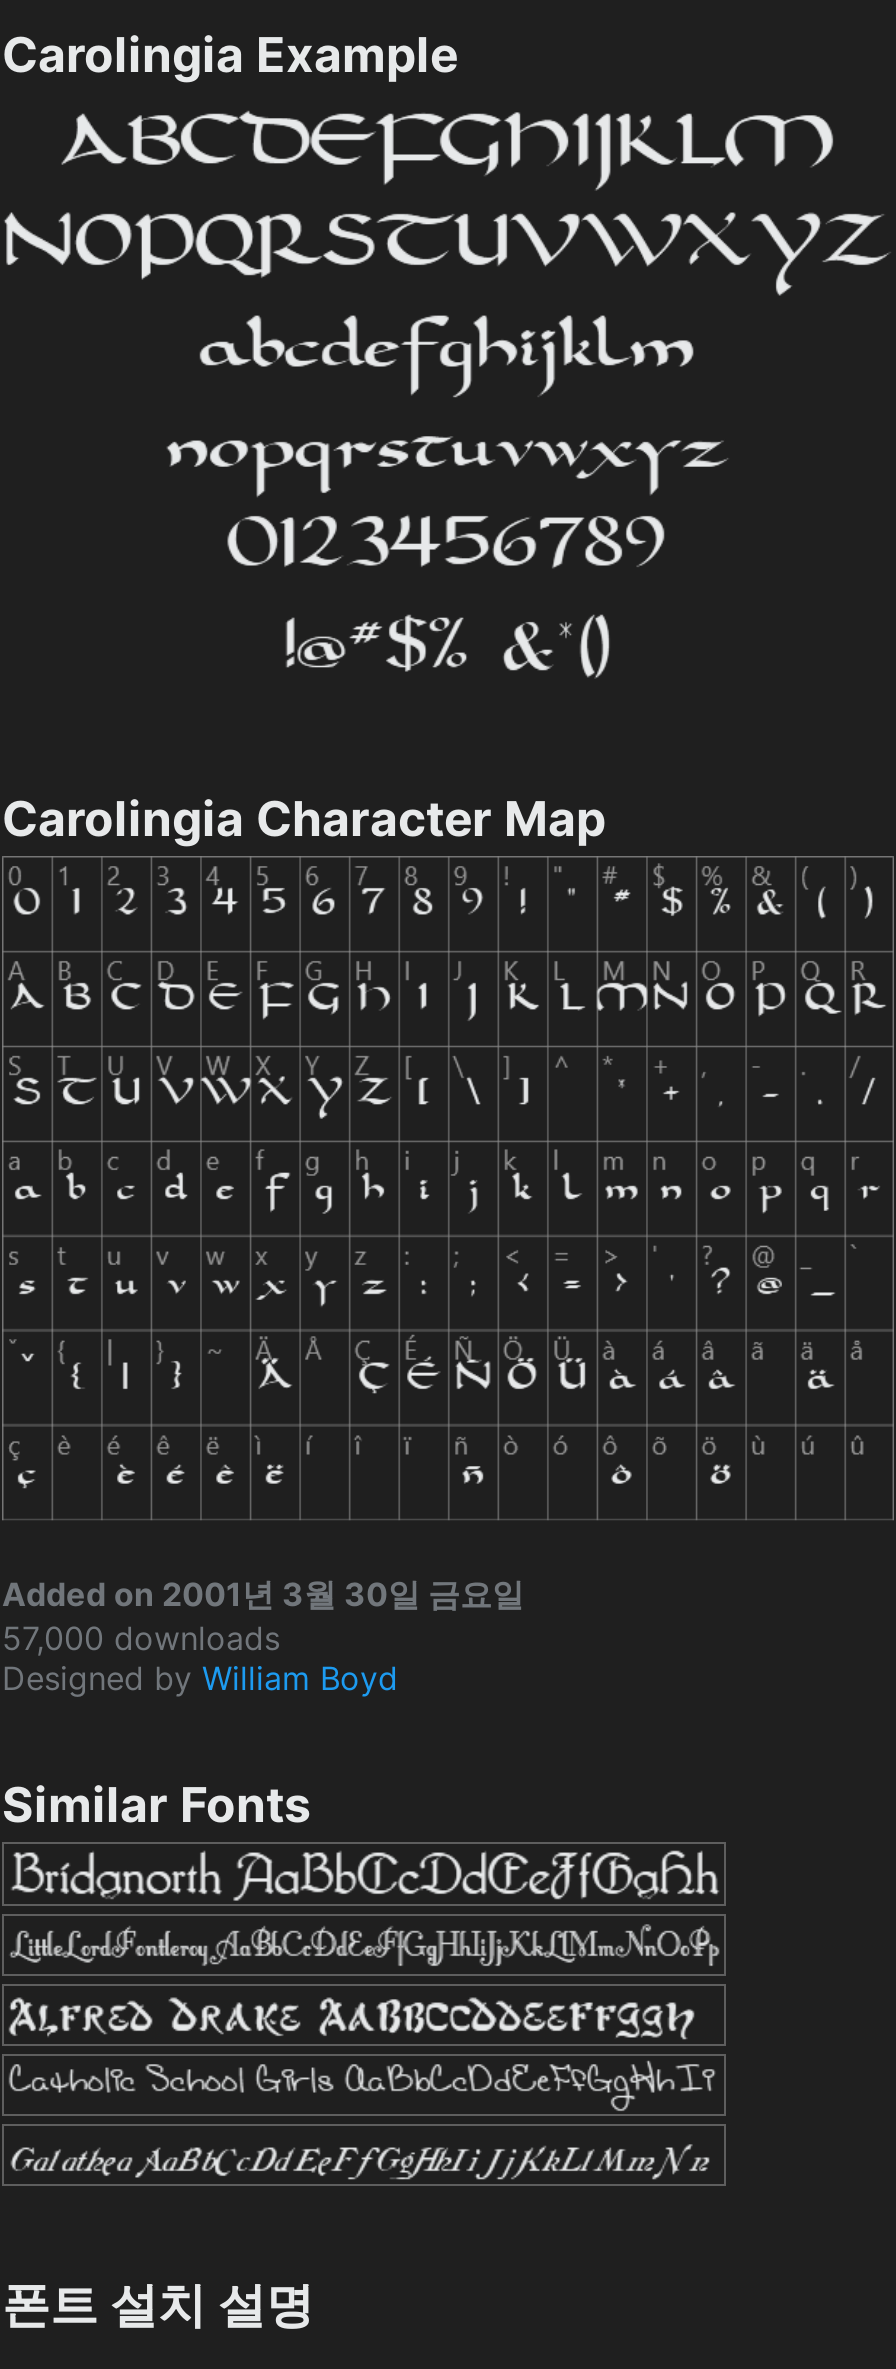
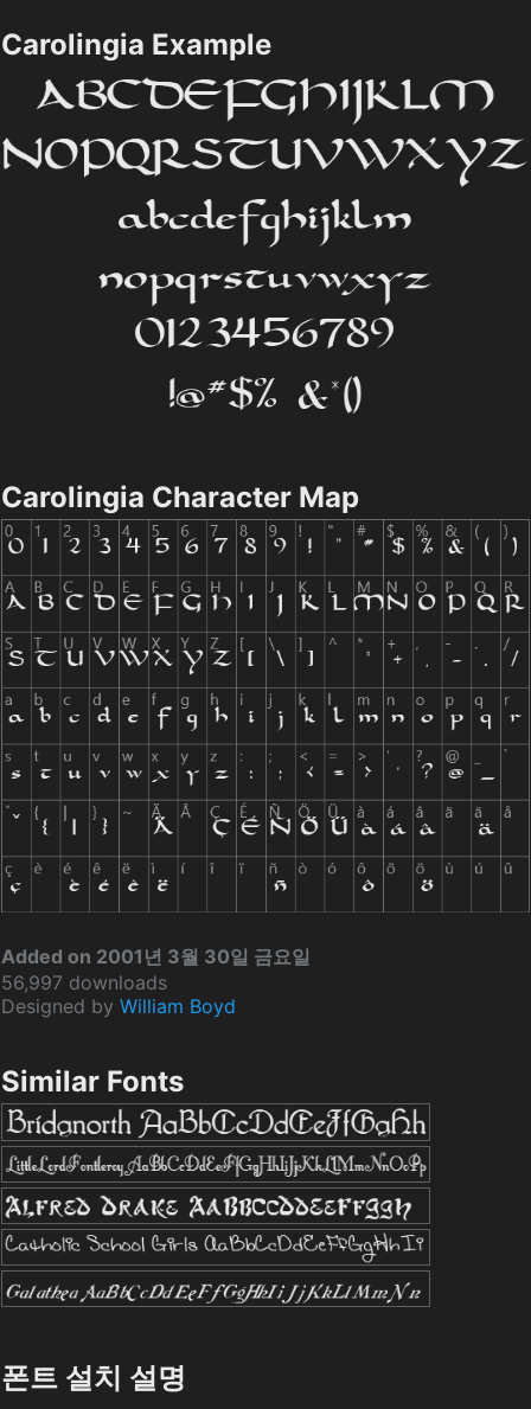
[2,1617,280,1657] 57,000 downloads -> [1,970,167,994] 56,997 downloads

